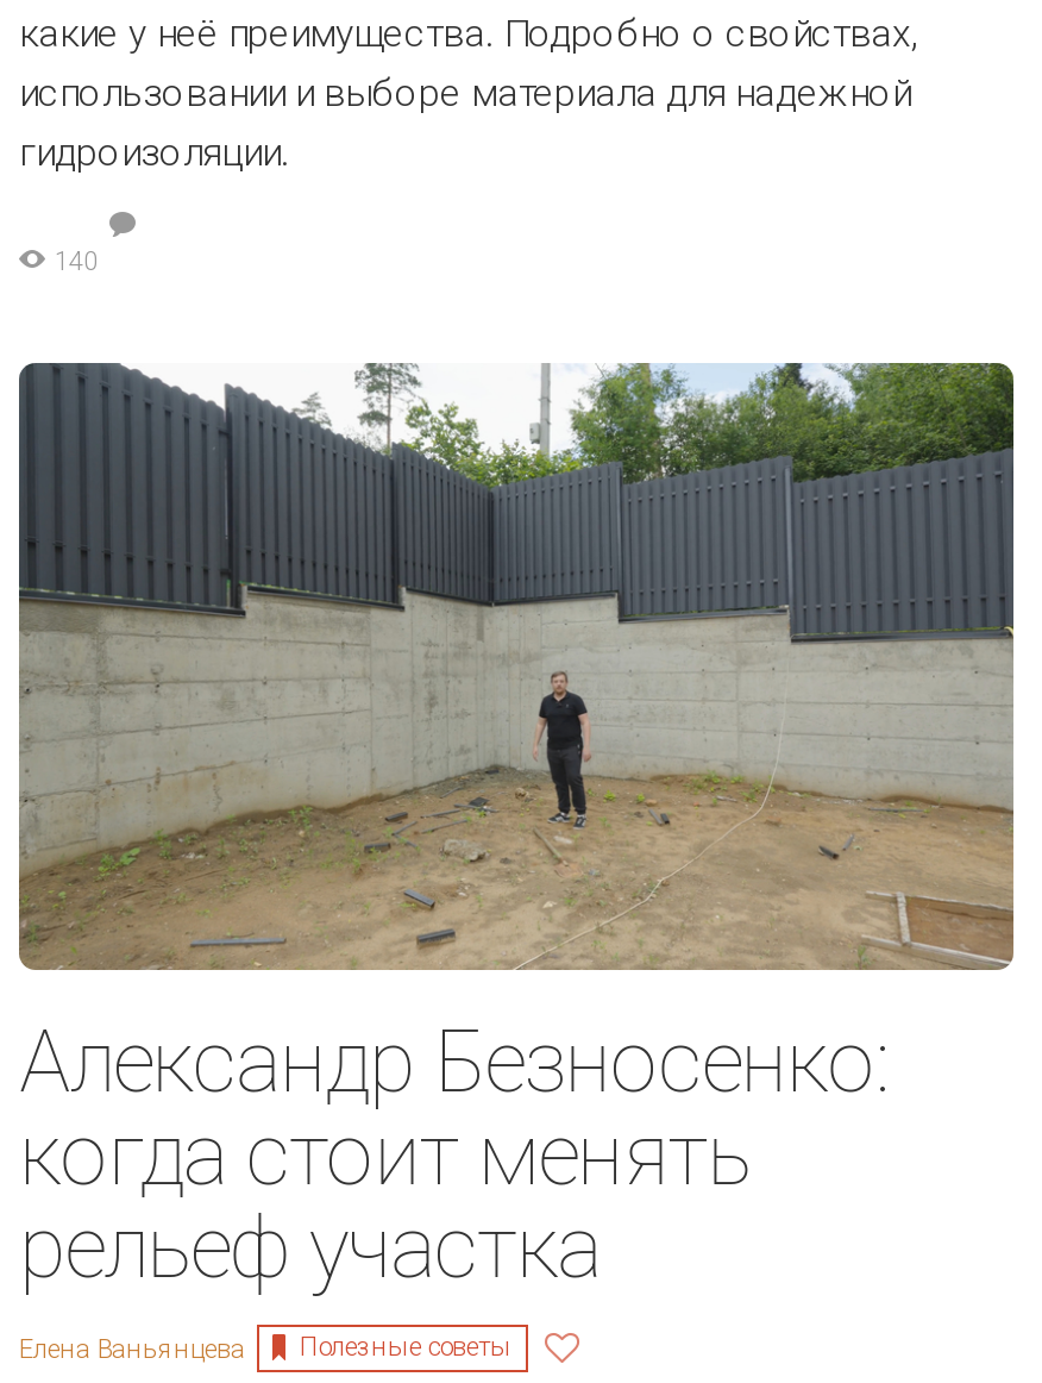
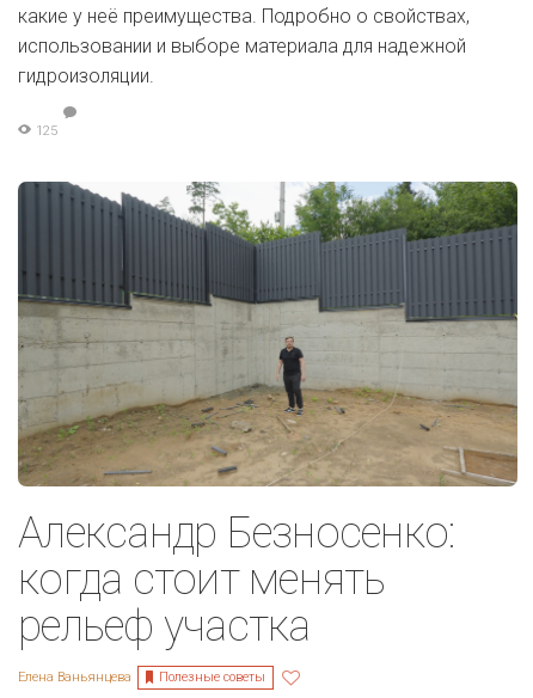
[55,246,98,277] 140 -> [36,123,57,139] 125

